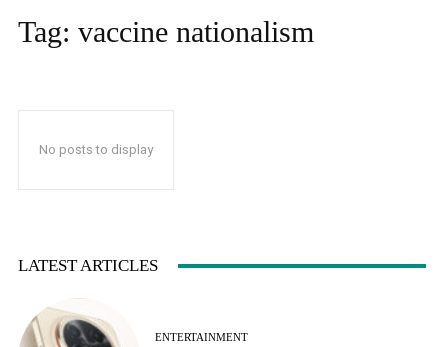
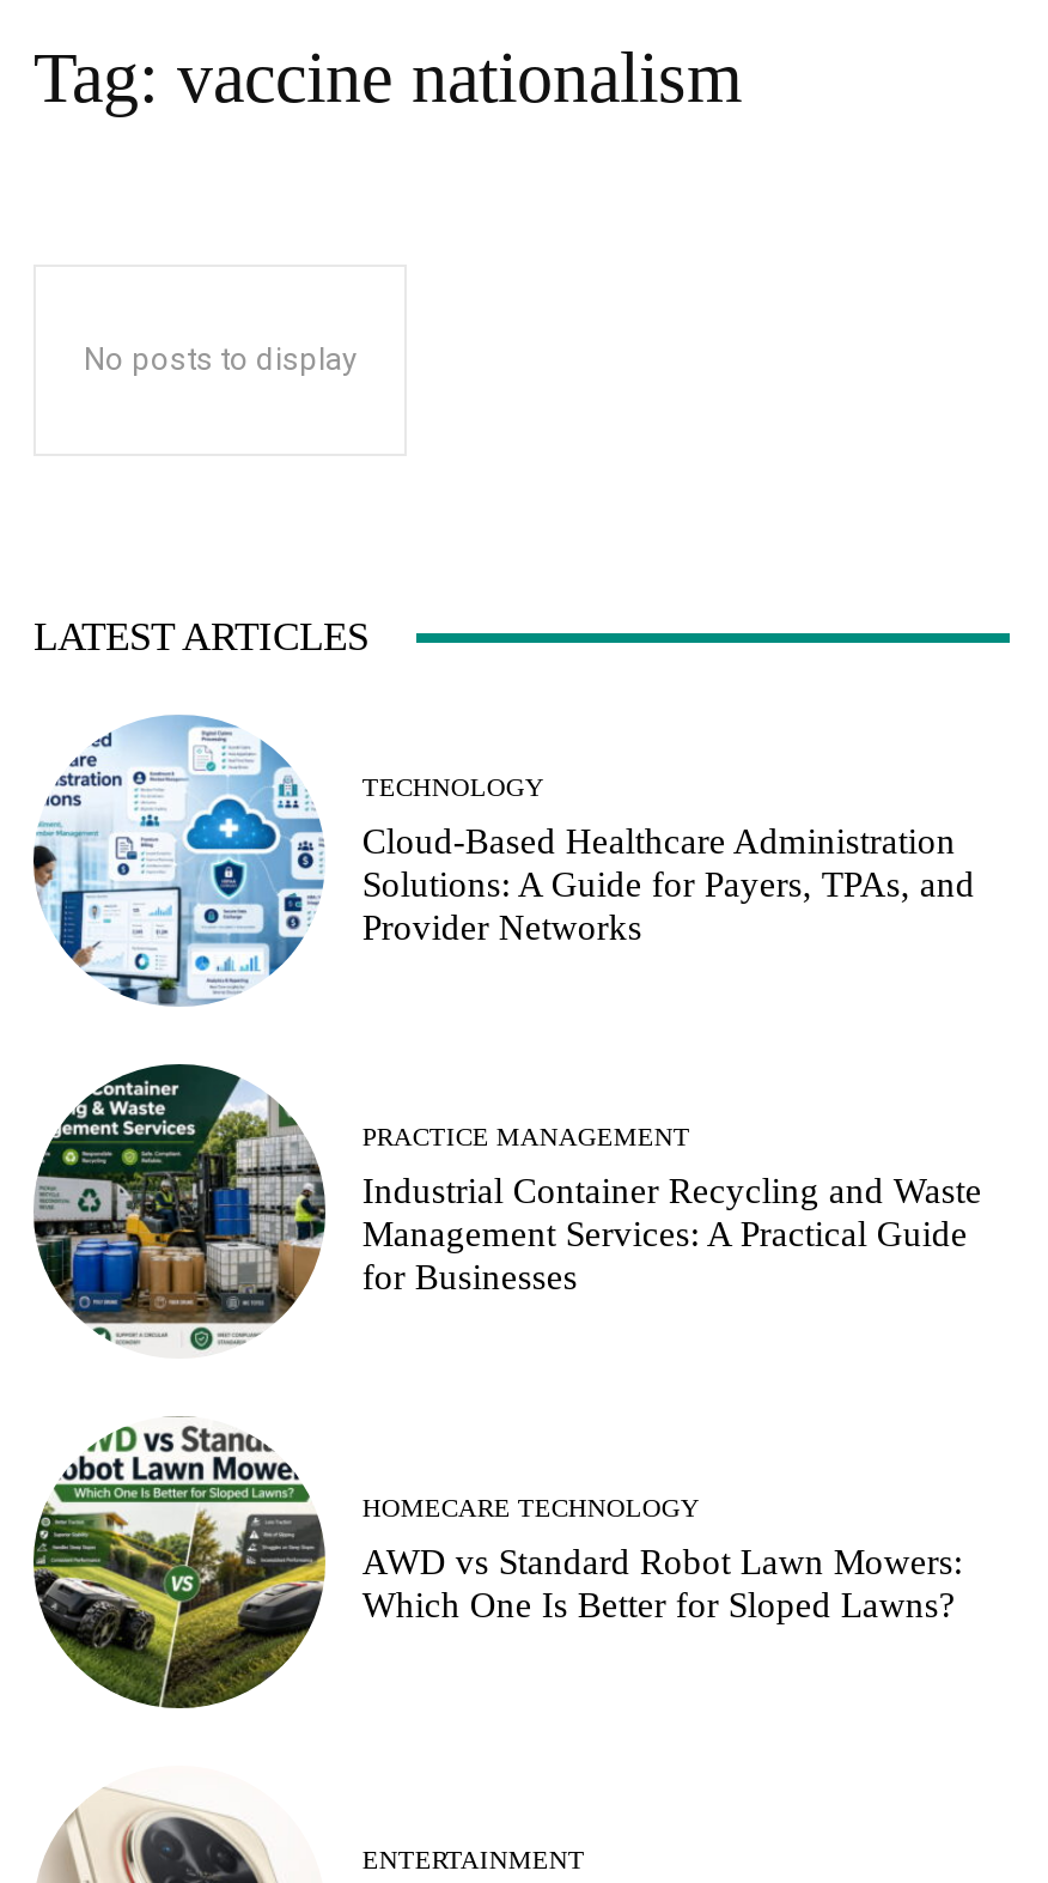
none -> [31,715,975,1009] [image] | TECHNOLOGY | Cloud-Based Healthcare Administration | Solutions: A Guide for Payers, TPAs, and | Provider Networks
none -> [31,1062,982,1354] [image] | PRACTICE MANAGEMENT | Industrial Container Recycling and Waste | Management Services: A Practical Guide | for Businesses
none -> [31,1423,963,1711] [image] | HOMECARE TECHNOLOGY | AWD vs Standard Robot Lawn Mowers: | Which One Is Better for Sloped Lawns?

